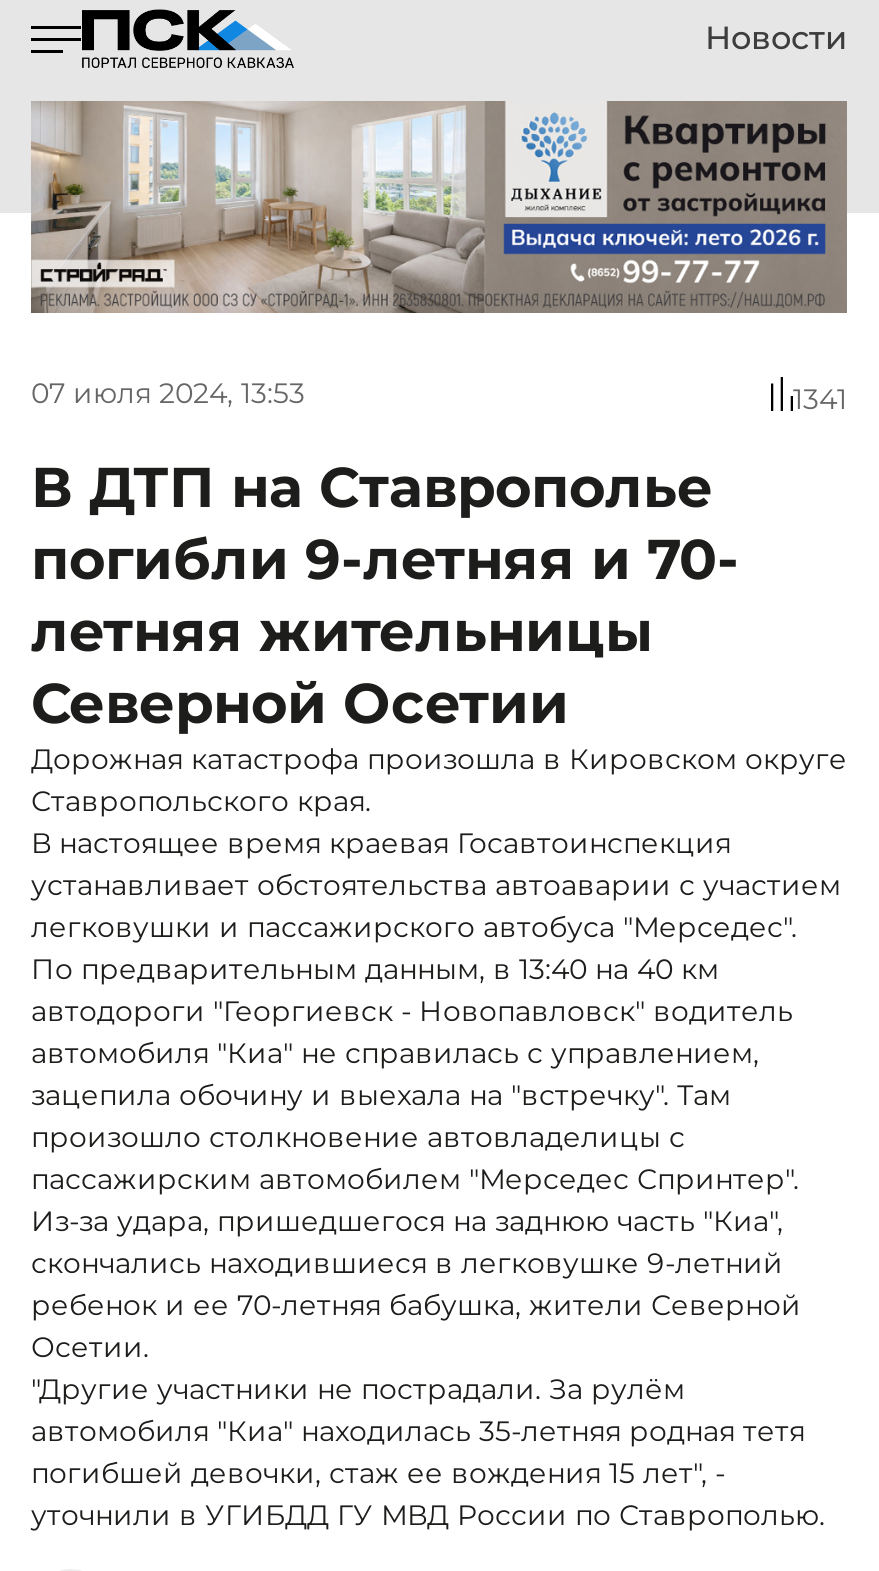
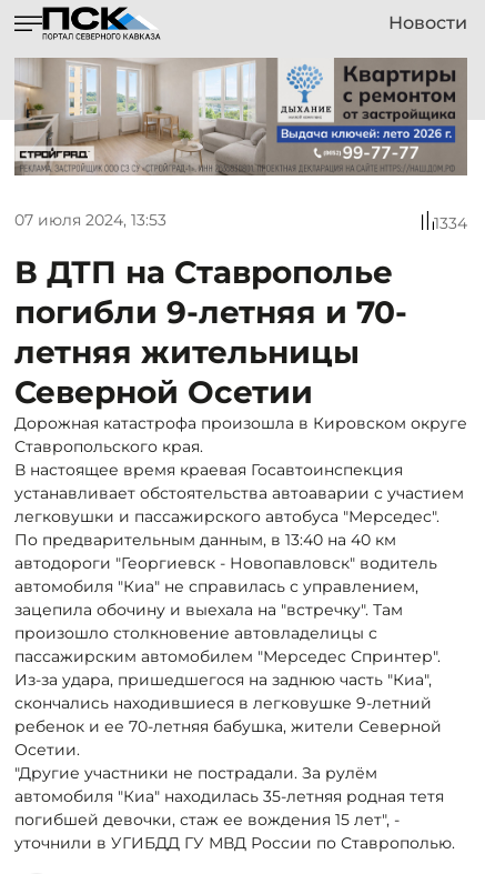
[793,380,847,416] 1341 -> [434,213,467,233] 1334

